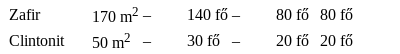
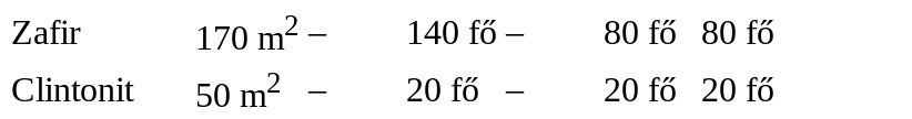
[187,32,220,49] 30 fő -> [406,70,479,108] 20 fő

